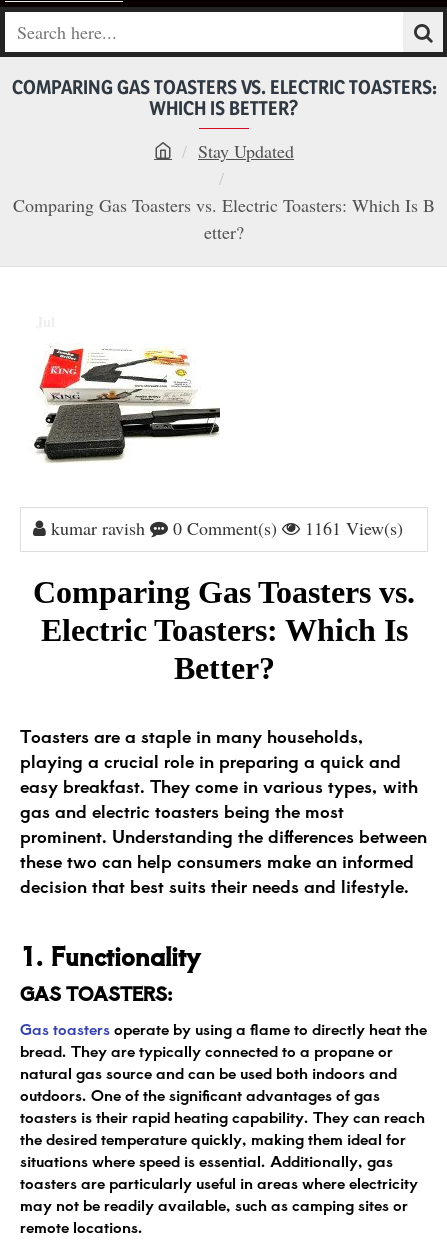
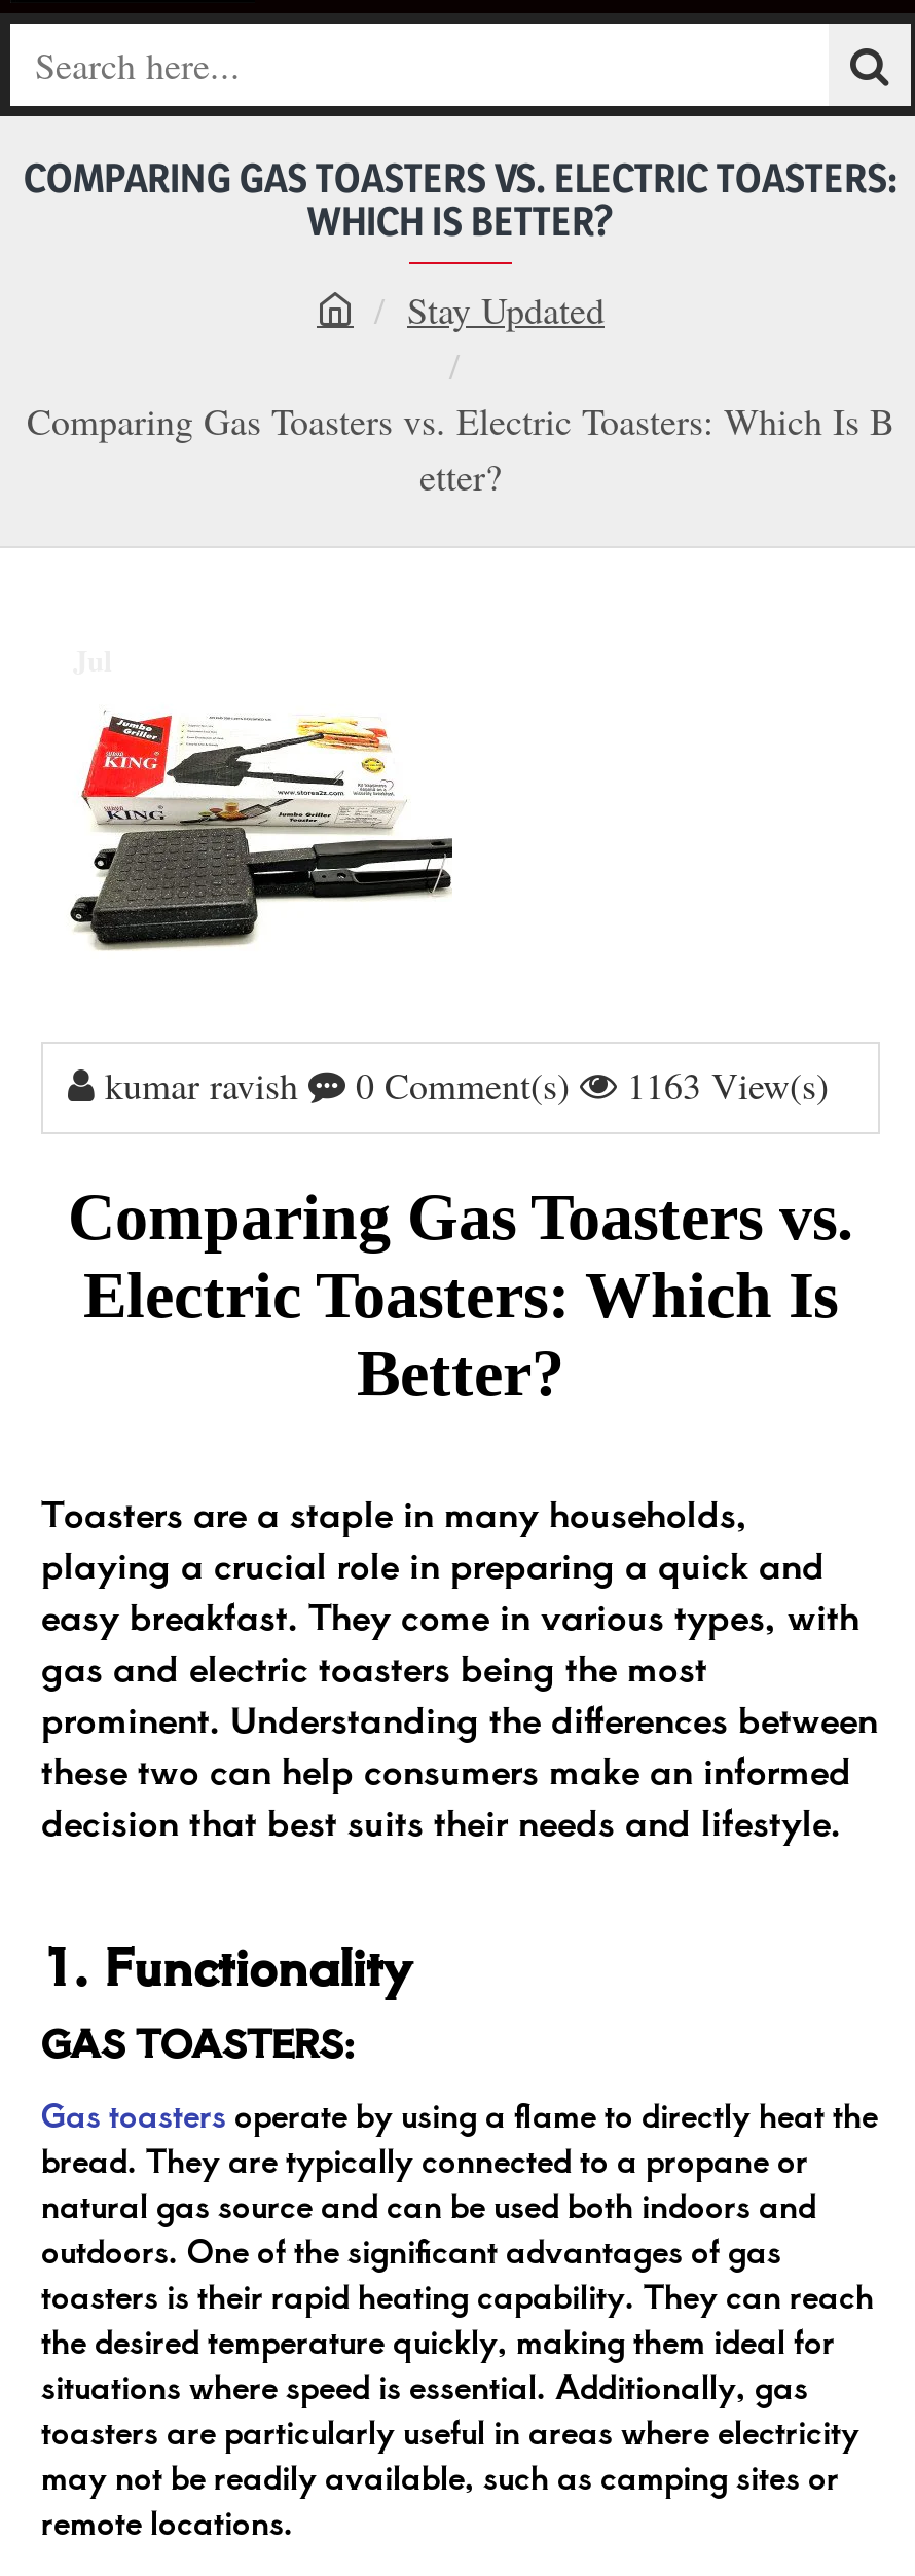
[51,516,403,540] kumar ravish 0 Comment(s) 1161 View(s) -> [105,1060,829,1110] kumar ravish 0 Comment(s) 1163 View(s)

